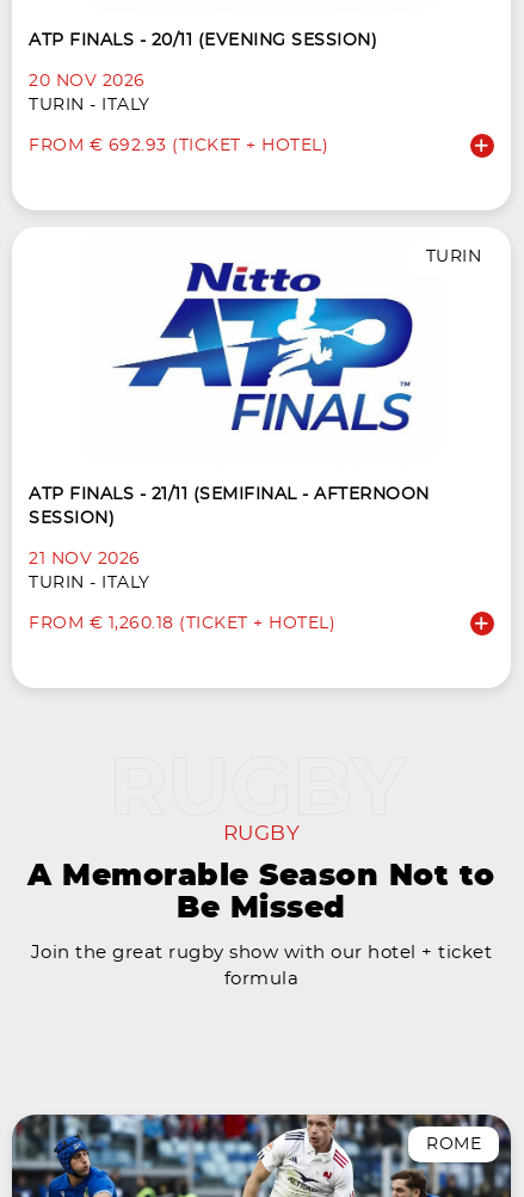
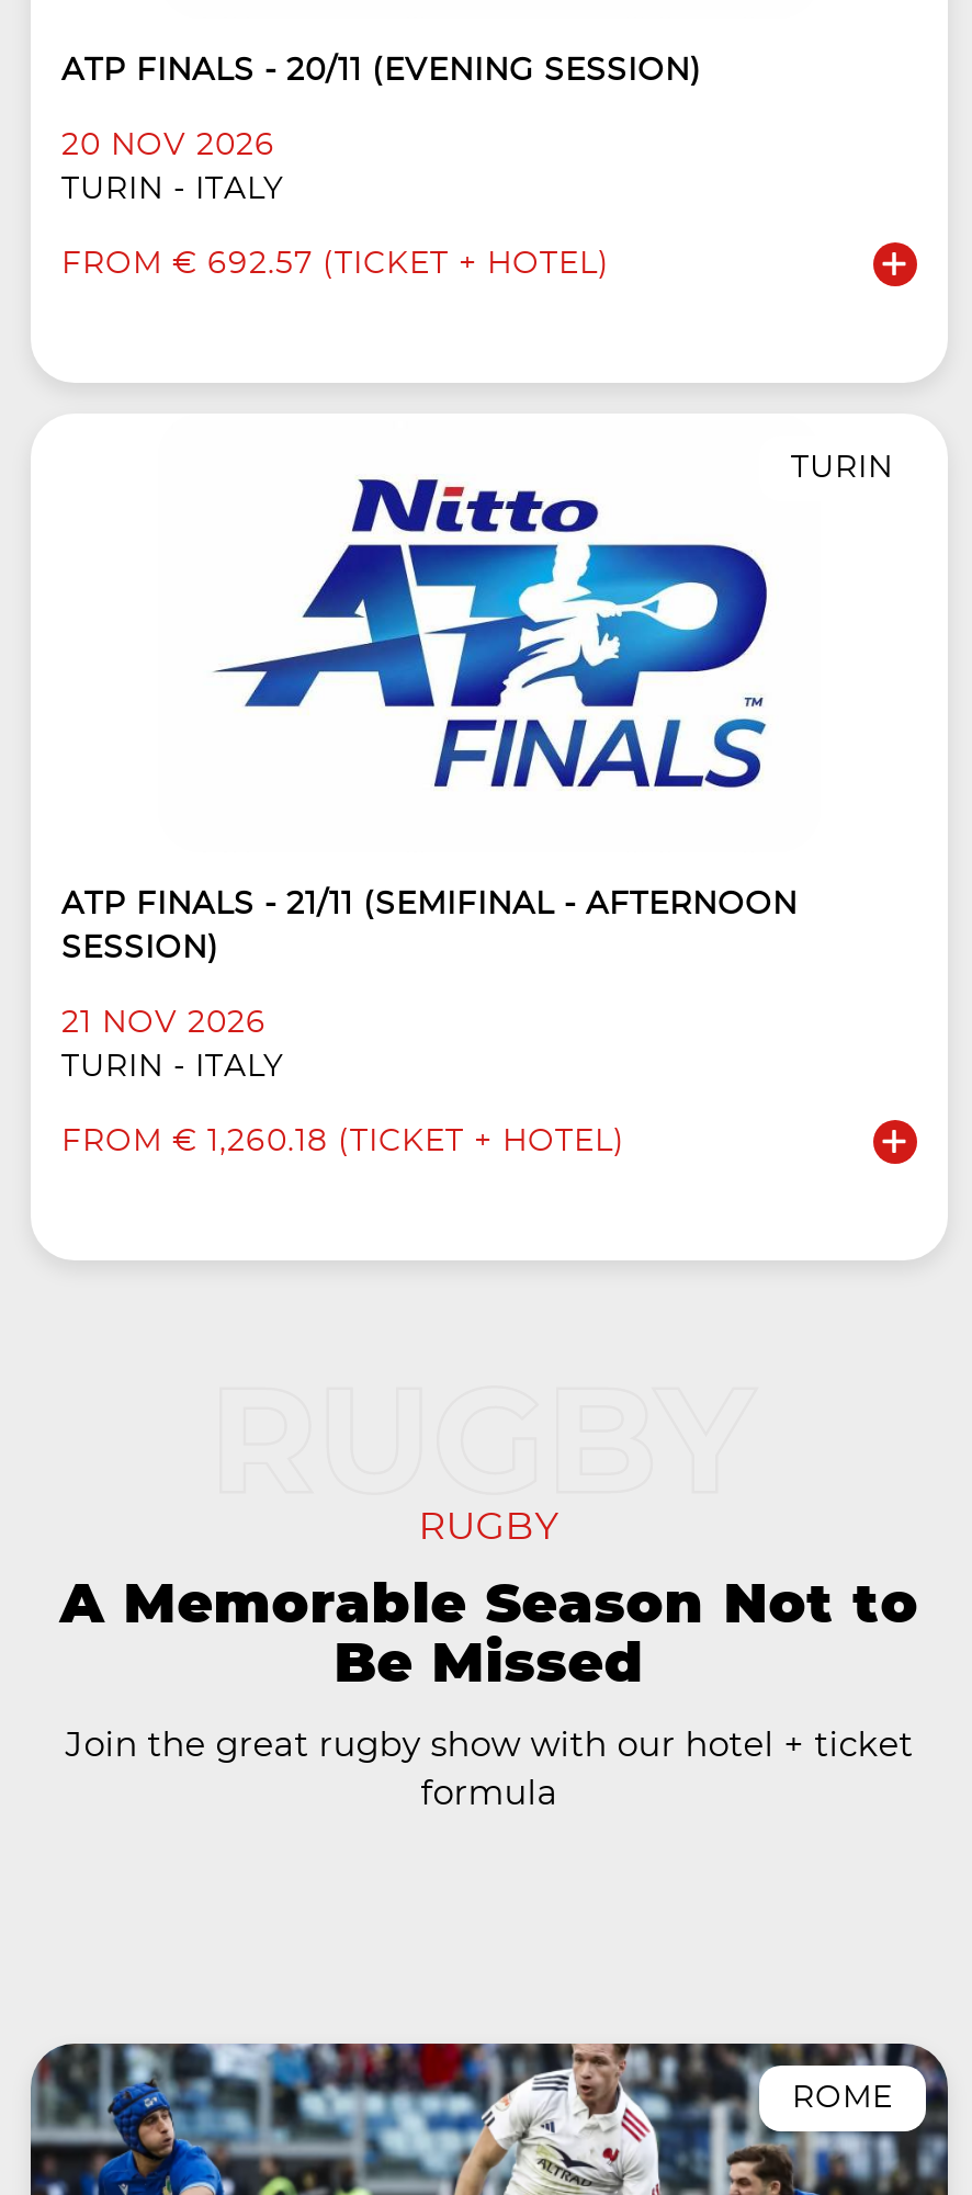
[29,137,328,154] FROM € 692.93 (TICKET + HOTEL) -> [61,248,610,279] FROM € 692.57 (TICKET + HOTEL)

